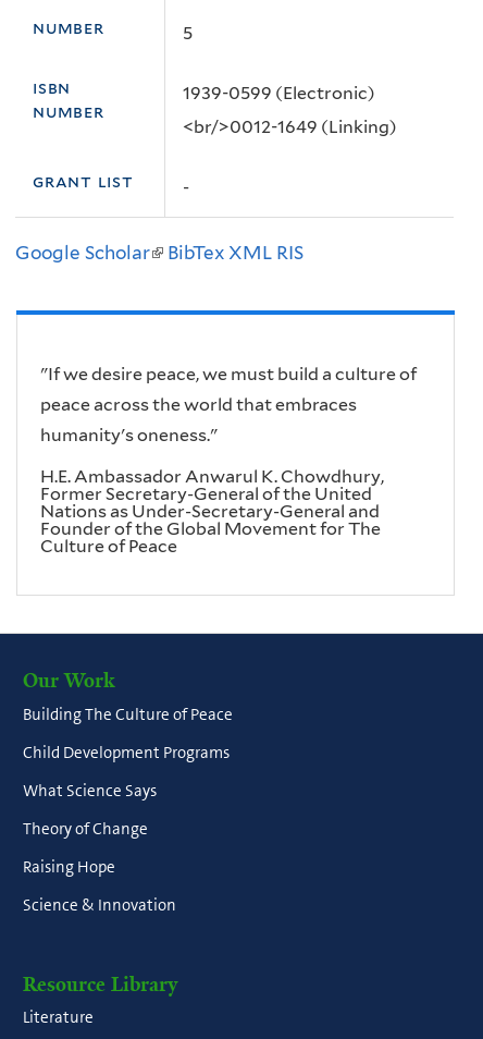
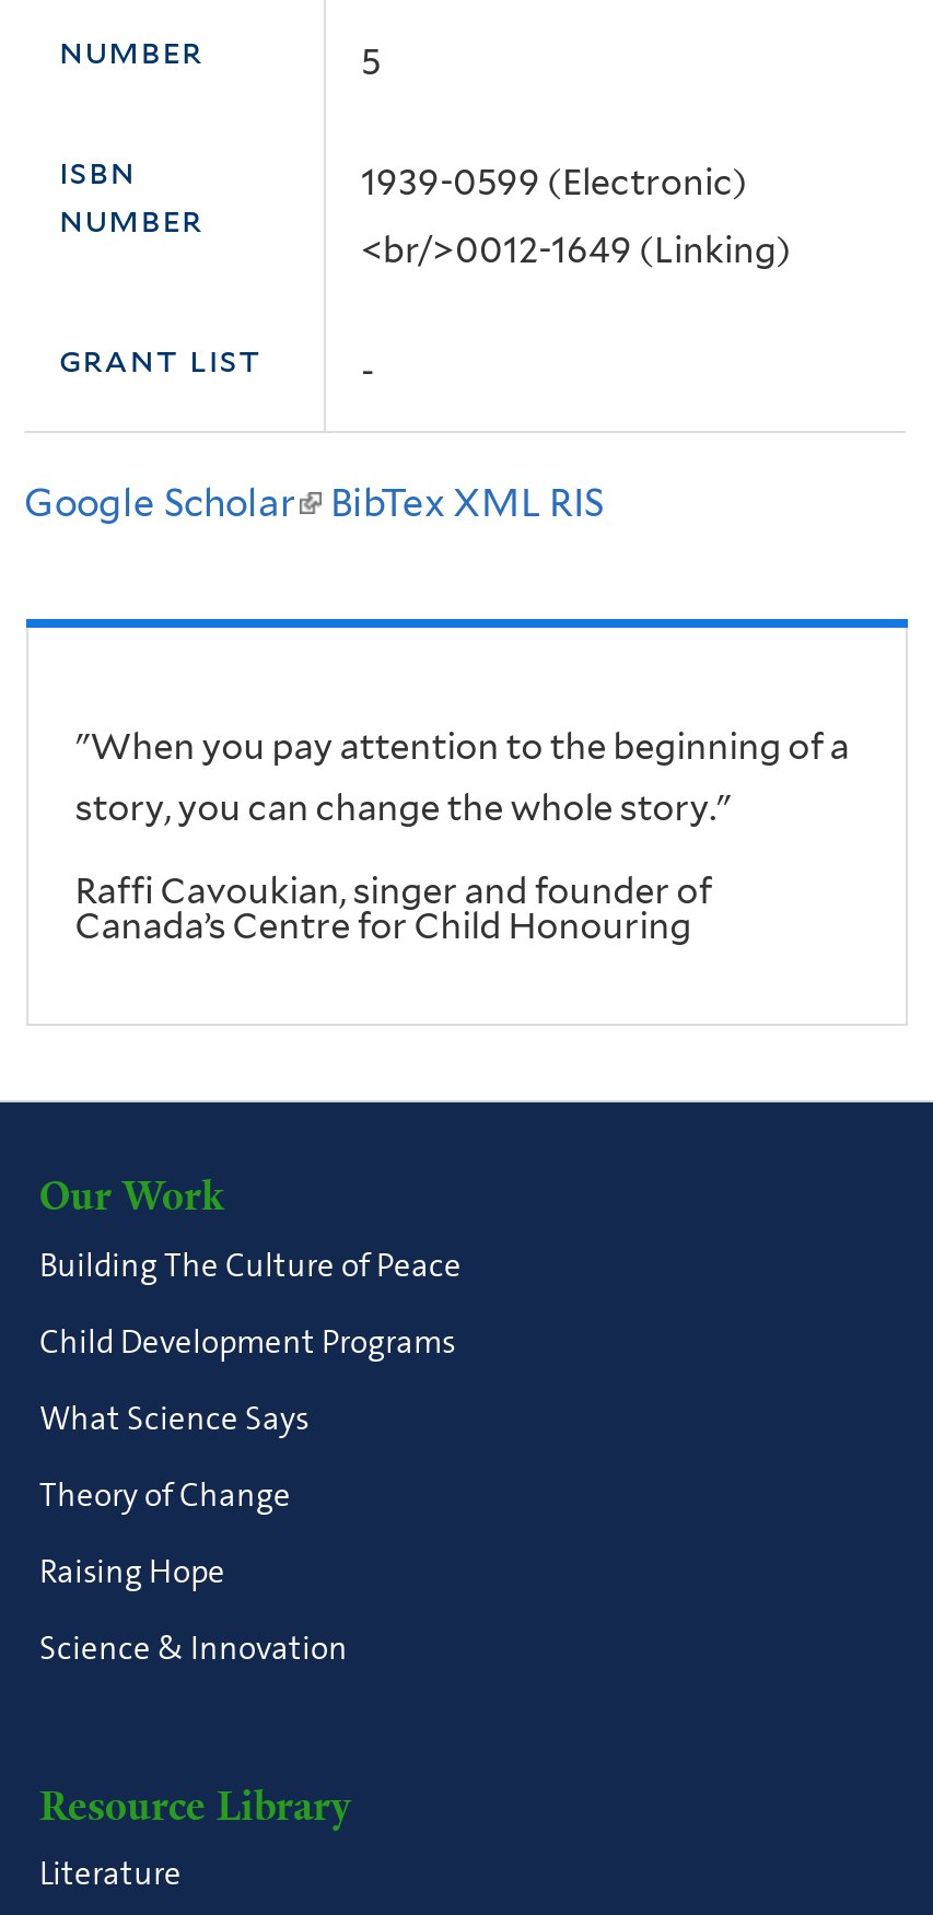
[40,364,417,556] "If we desire peace, we must build a culture of | peace across the world that embraces | humanity's oneness." | H.E. Ambassador Anwarul K. Chowdhury, | Former Secretary-General of the United | Nations as Under-Secretary-General and | Founder of the Global Movement for The | Culture of Peace -> [75,726,849,947] "When you pay attention to the beginning of a | story, you can change the whole story." | Raffi Cavoukian, singer and founder of | Canada’s Centre for Child Honouring

